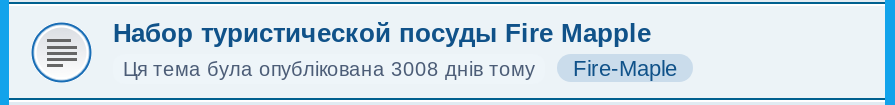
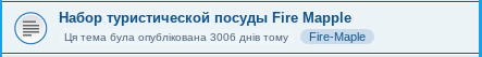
[123,58,535,80] Ця тема була опублікована 3008 днів тому -> [64,31,288,43] Ця тема була опублікована 3006 днів тому

